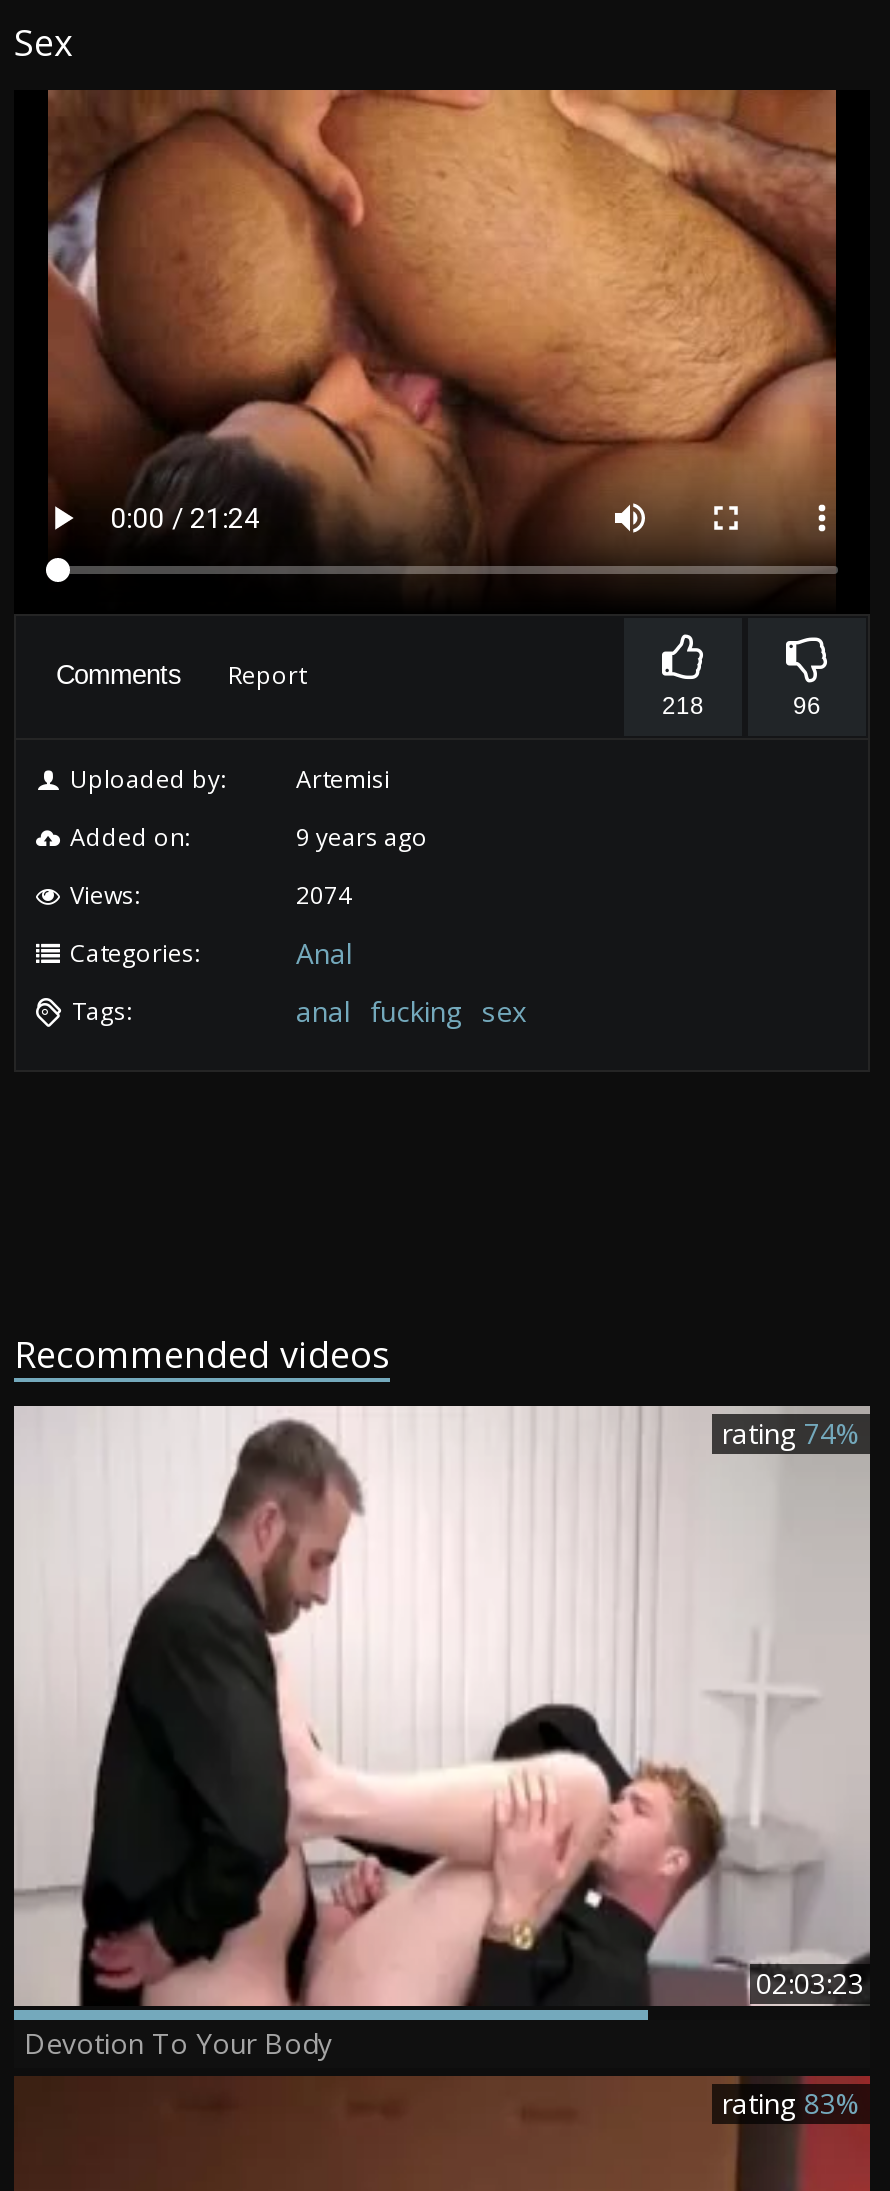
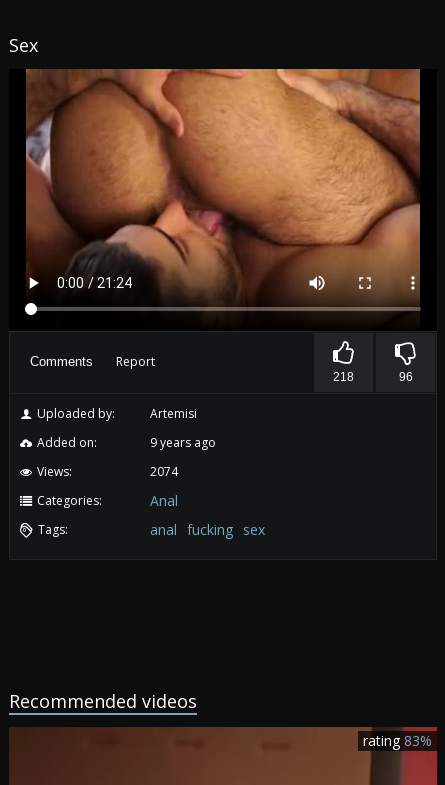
[12,1404,872,2022] [image] | 02:03:23 -> none
[722,1414,860,1452] rating74% -> none
[24,2023,332,2061] Devotion To Your Body -> none

